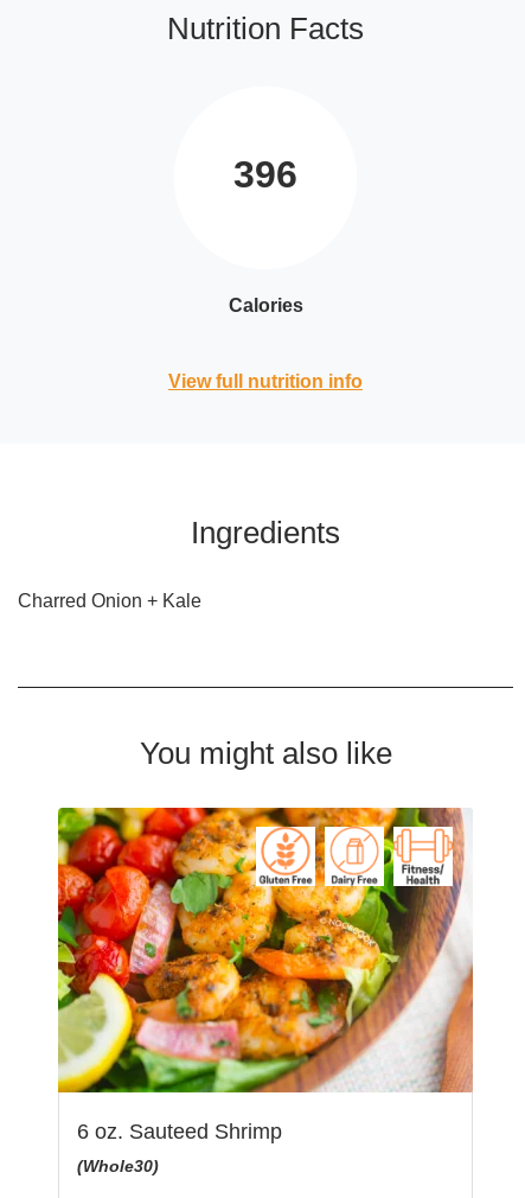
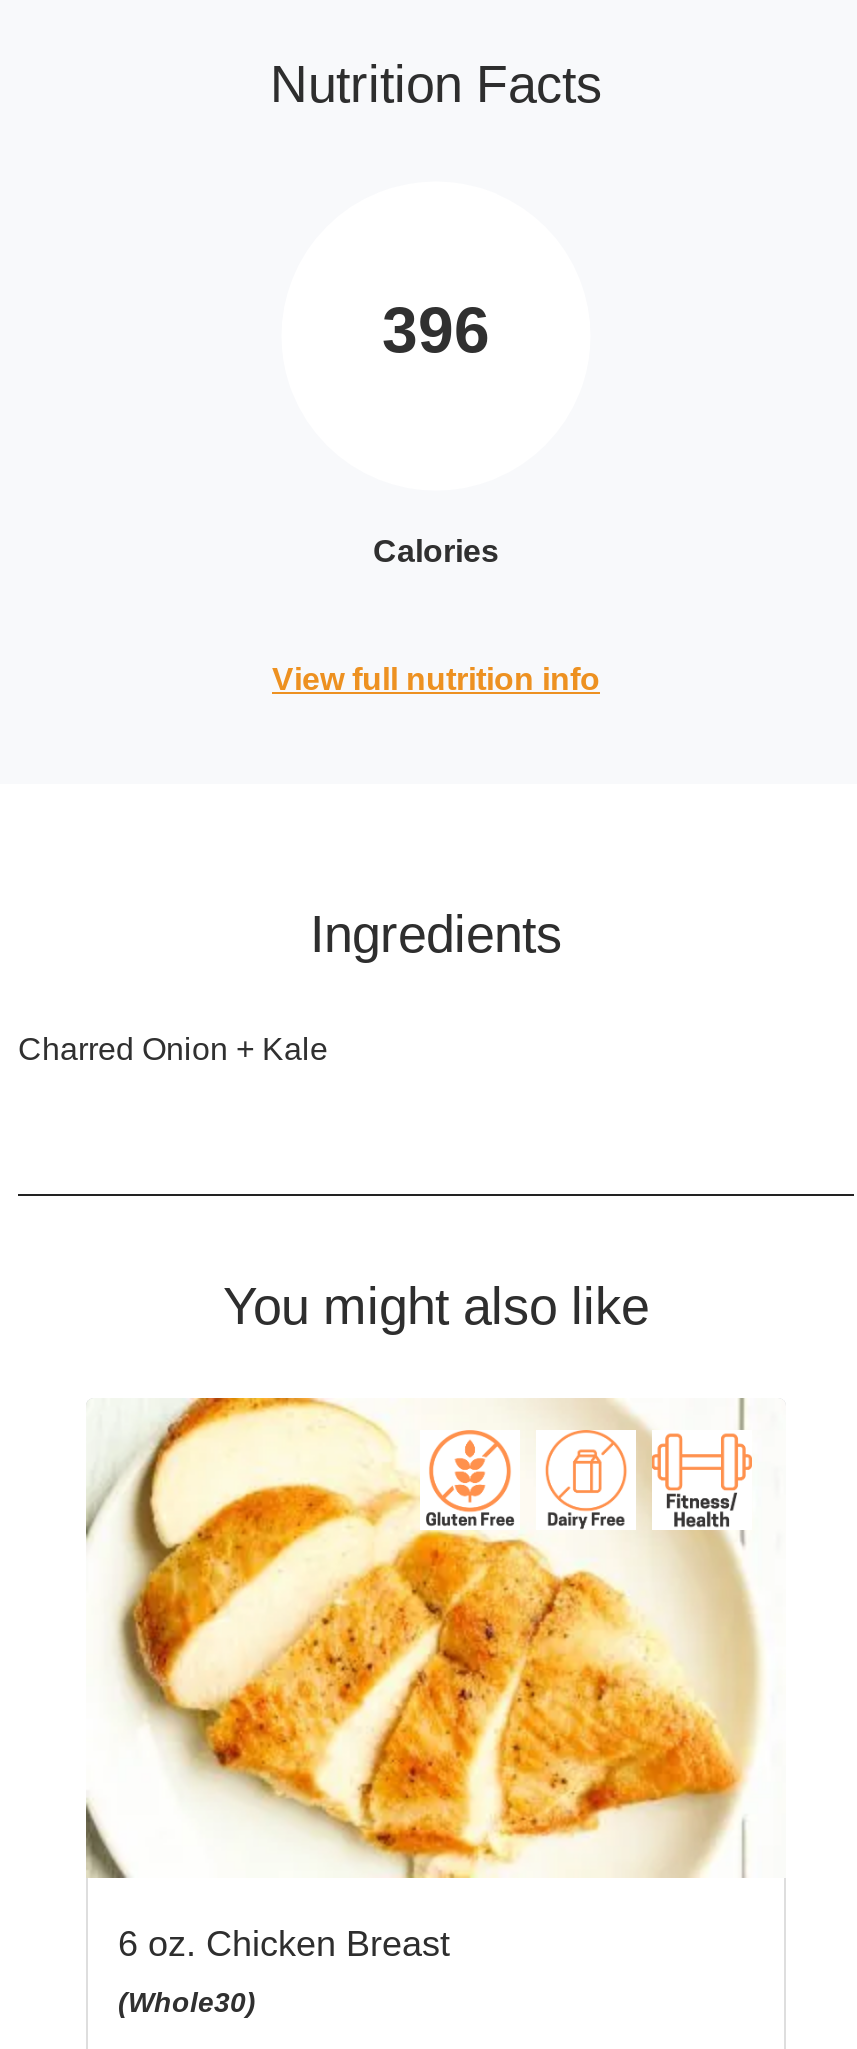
[57,807,474,1143] [image] | 6 oz. Sauteed Shrimp -> [84,1396,786,1964] [image] | 6 oz. Chicken Breast

